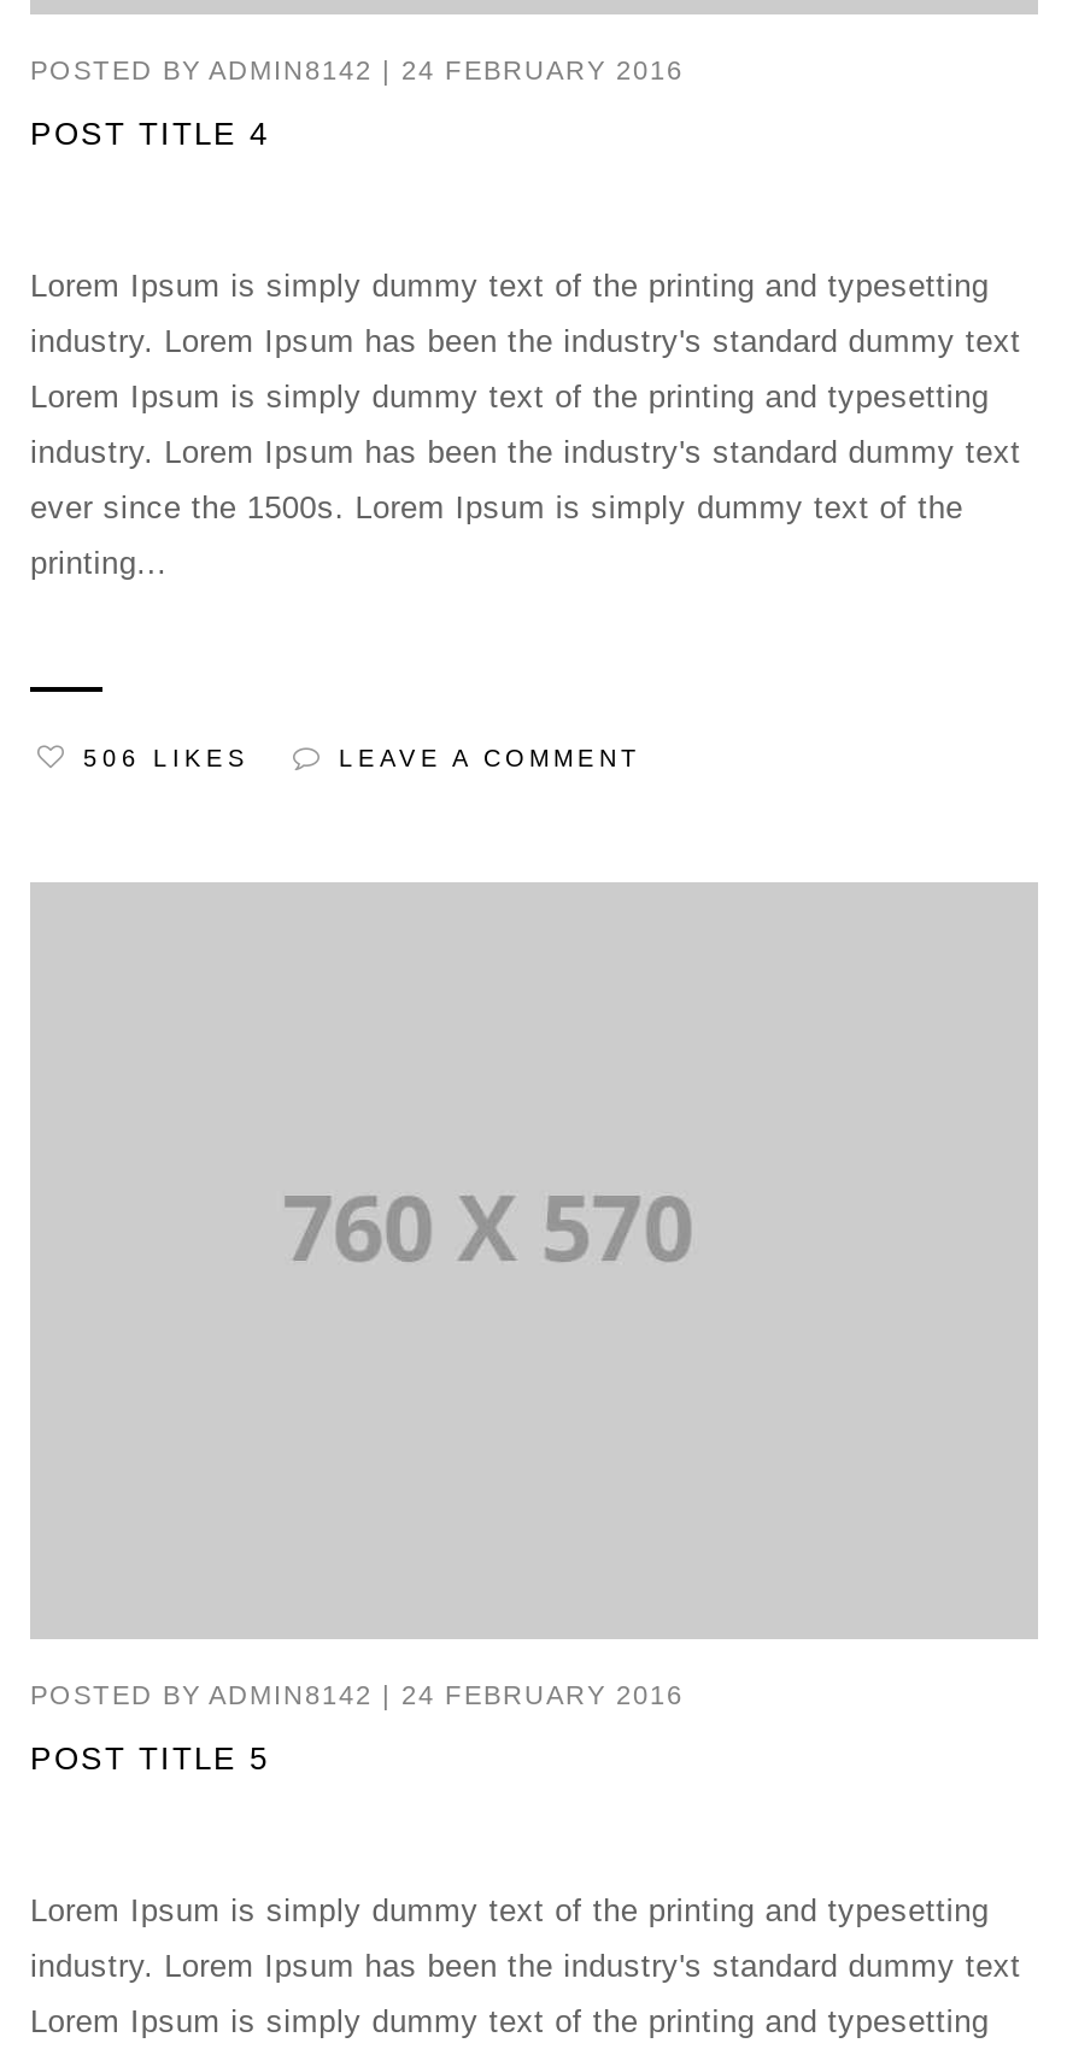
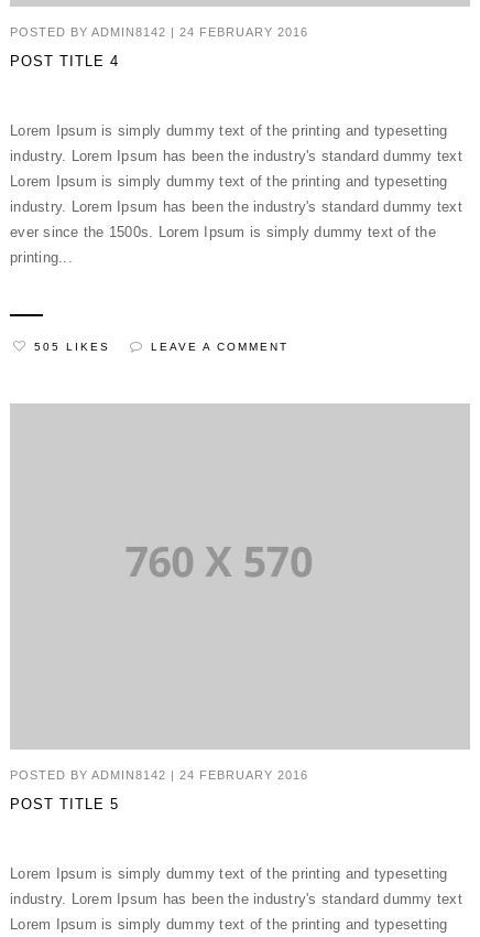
[83,745,250,771] 506 LIKES -> [34,341,110,353] 505 LIKES

